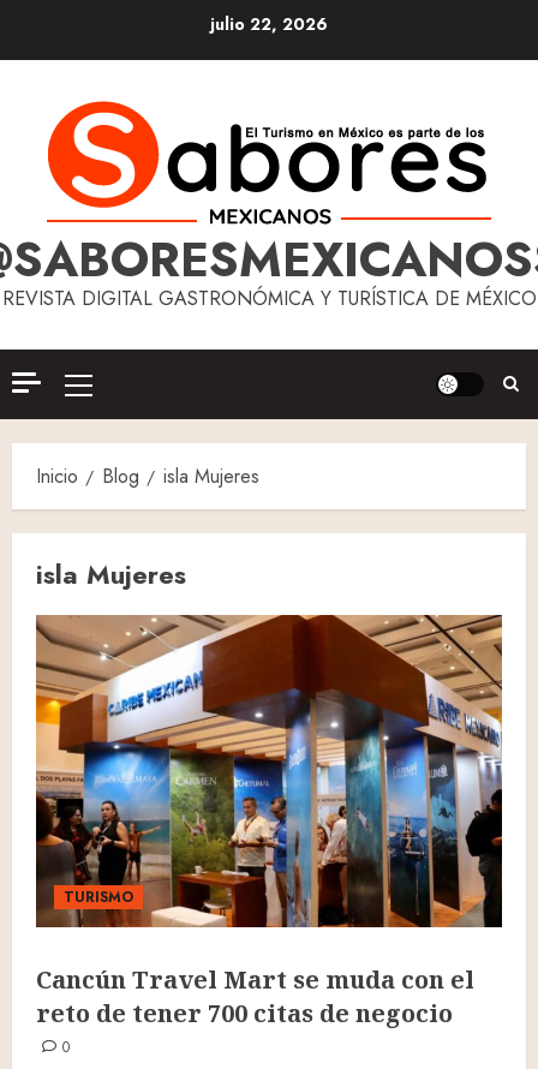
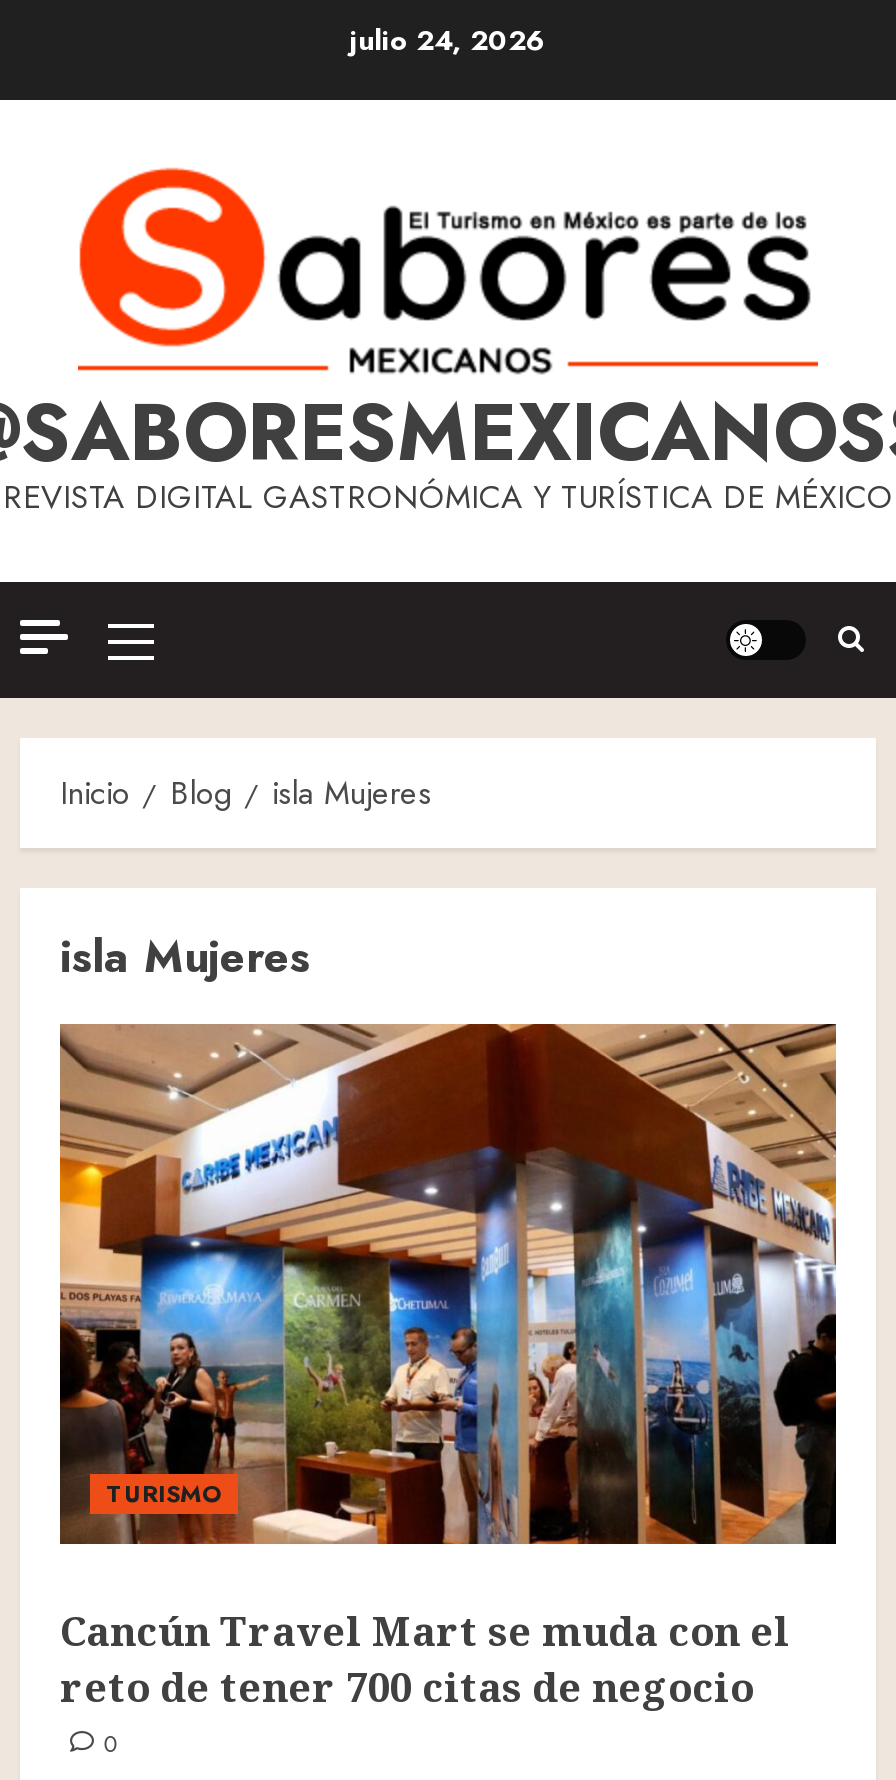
[210,12,328,36] julio 22, 2026 -> [350,20,546,60] julio 24, 2026

